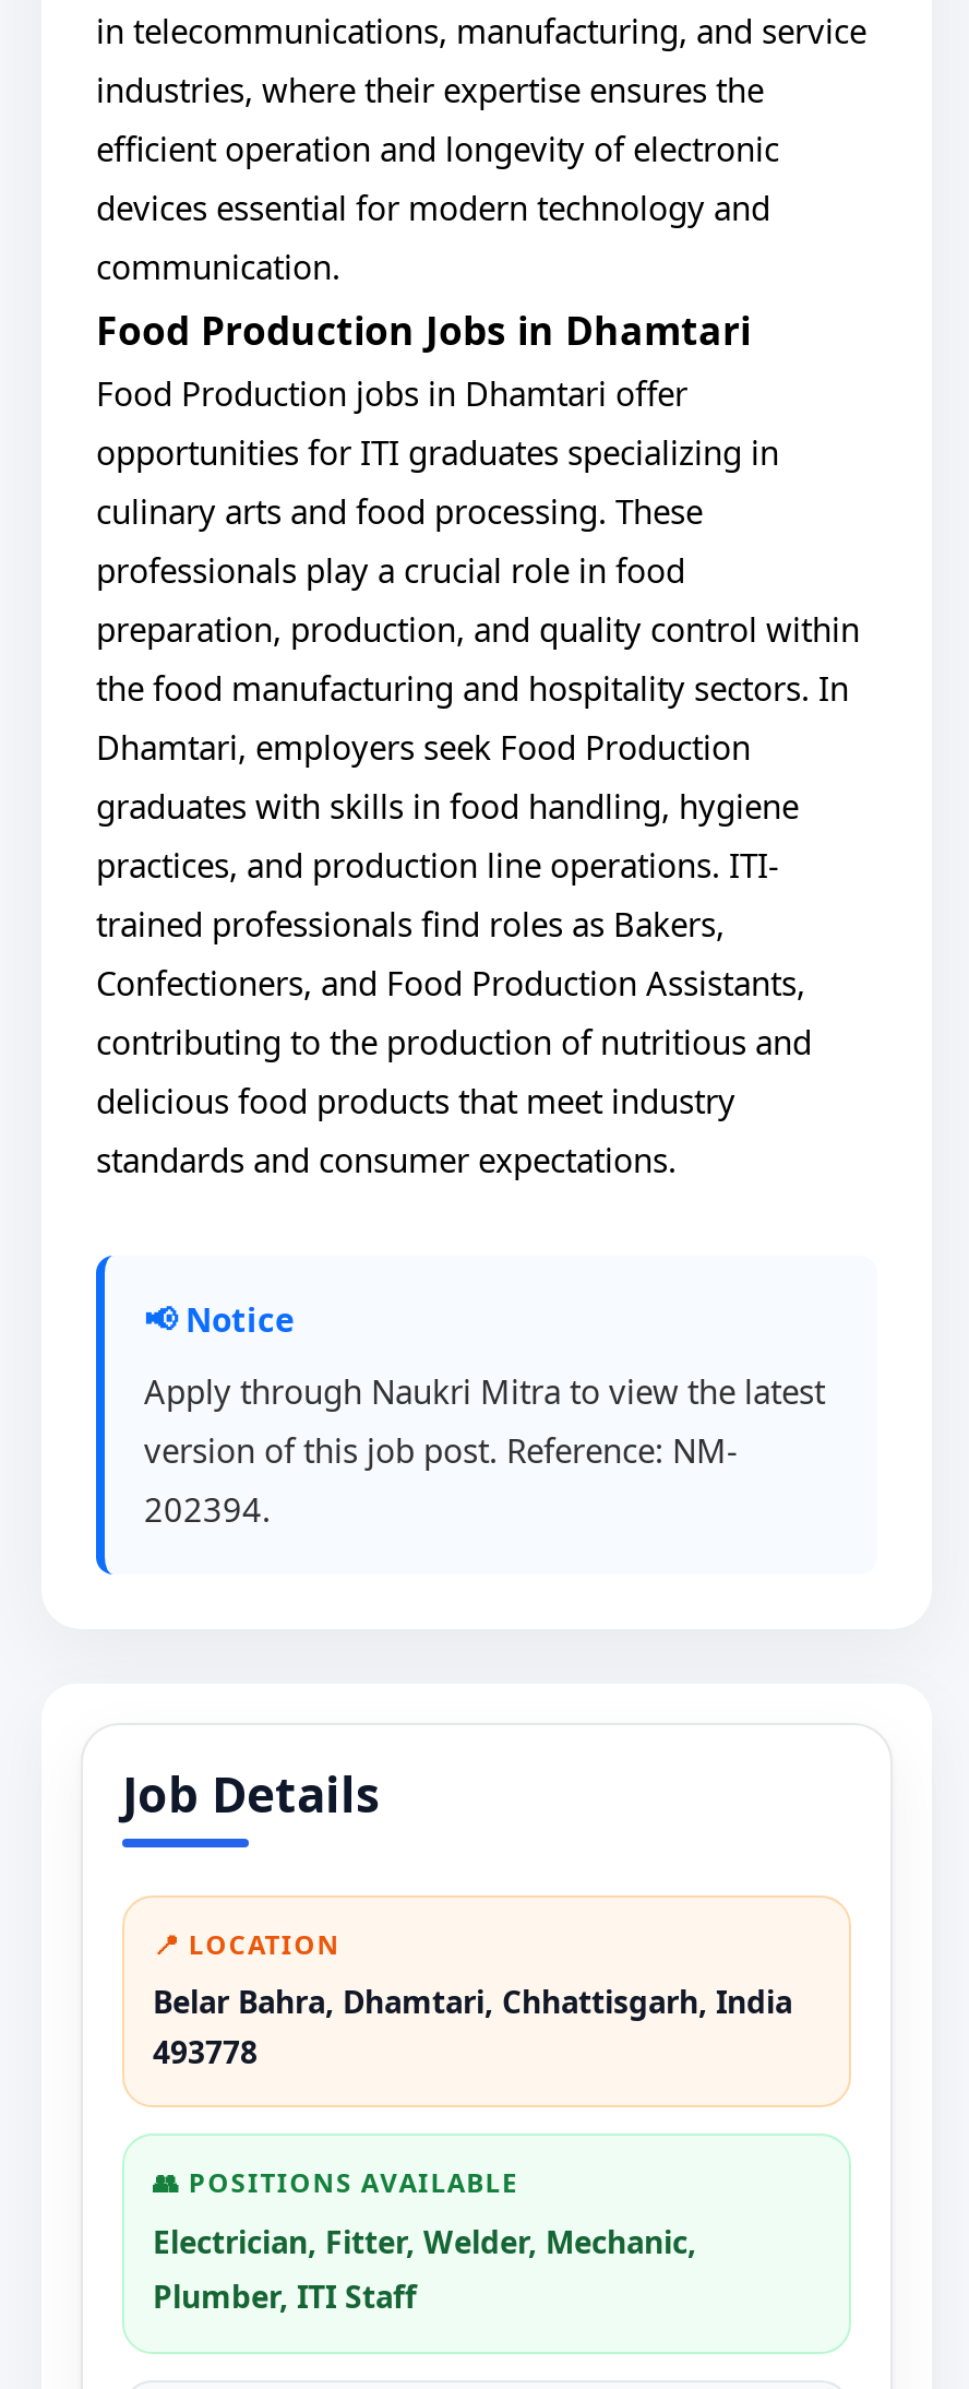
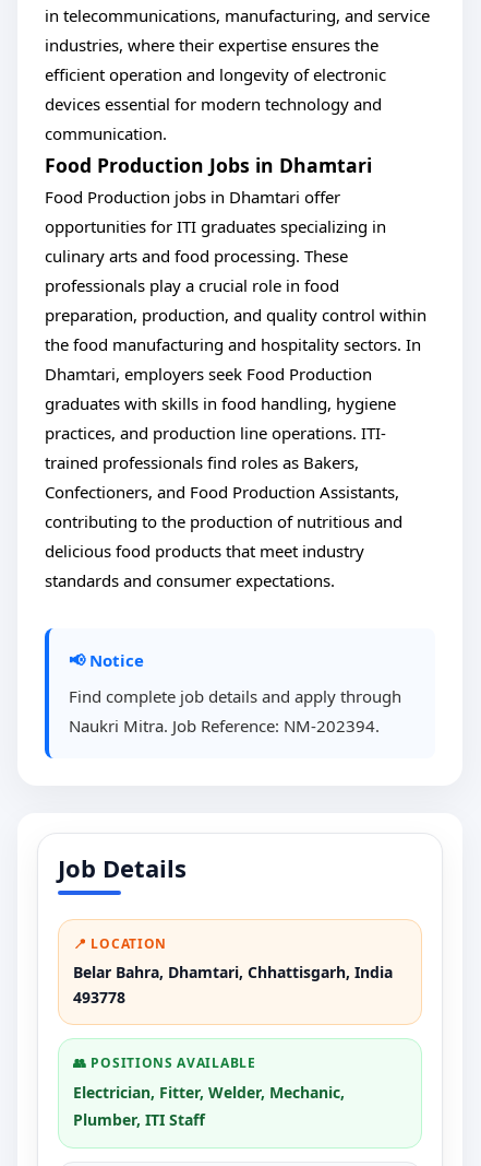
[144,1369,825,1531] Apply through Naukri Mitra to view the latest | version of this job post. Reference: NM- | 202394. -> [69,685,401,737] Find complete job details and apply through | Naukri Mitra. Job Reference: NM-202394.

